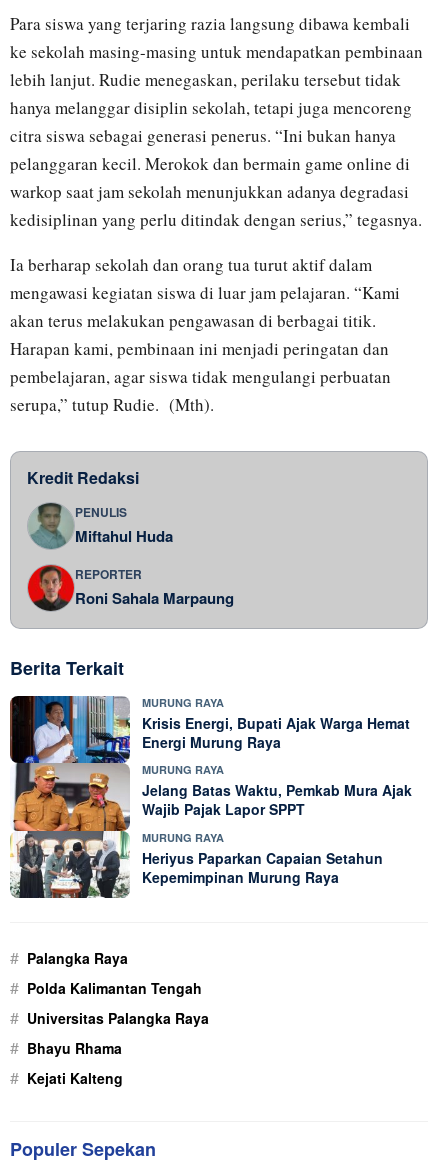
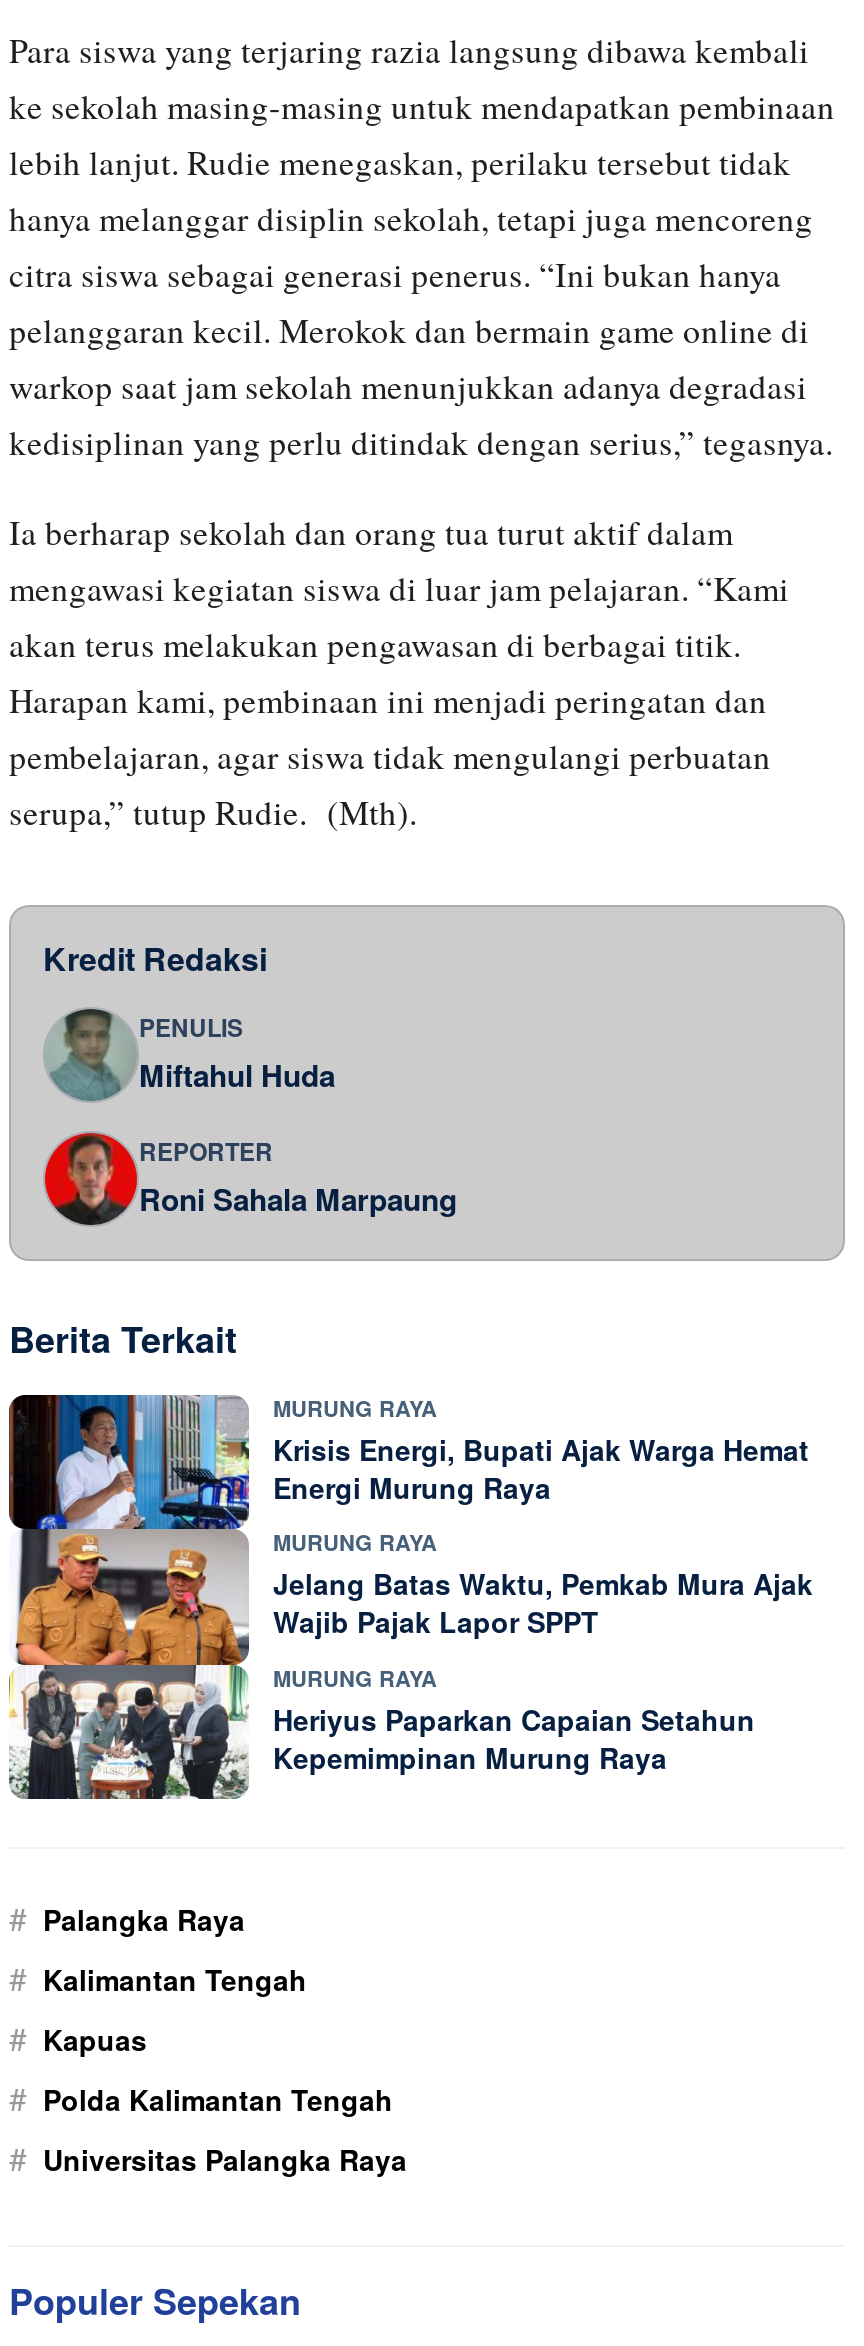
none -> [9,1955,307,2061] # Kalimantan Tengah | # Kapuas
moved [10,976,209,1029] -> [9,2075,407,2181]: # Polda Kalimantan Tengah | # Universitas Palangka Raya
[10,1036,123,1089] # Bhayu Rhama | # Kejati Kalteng -> none

